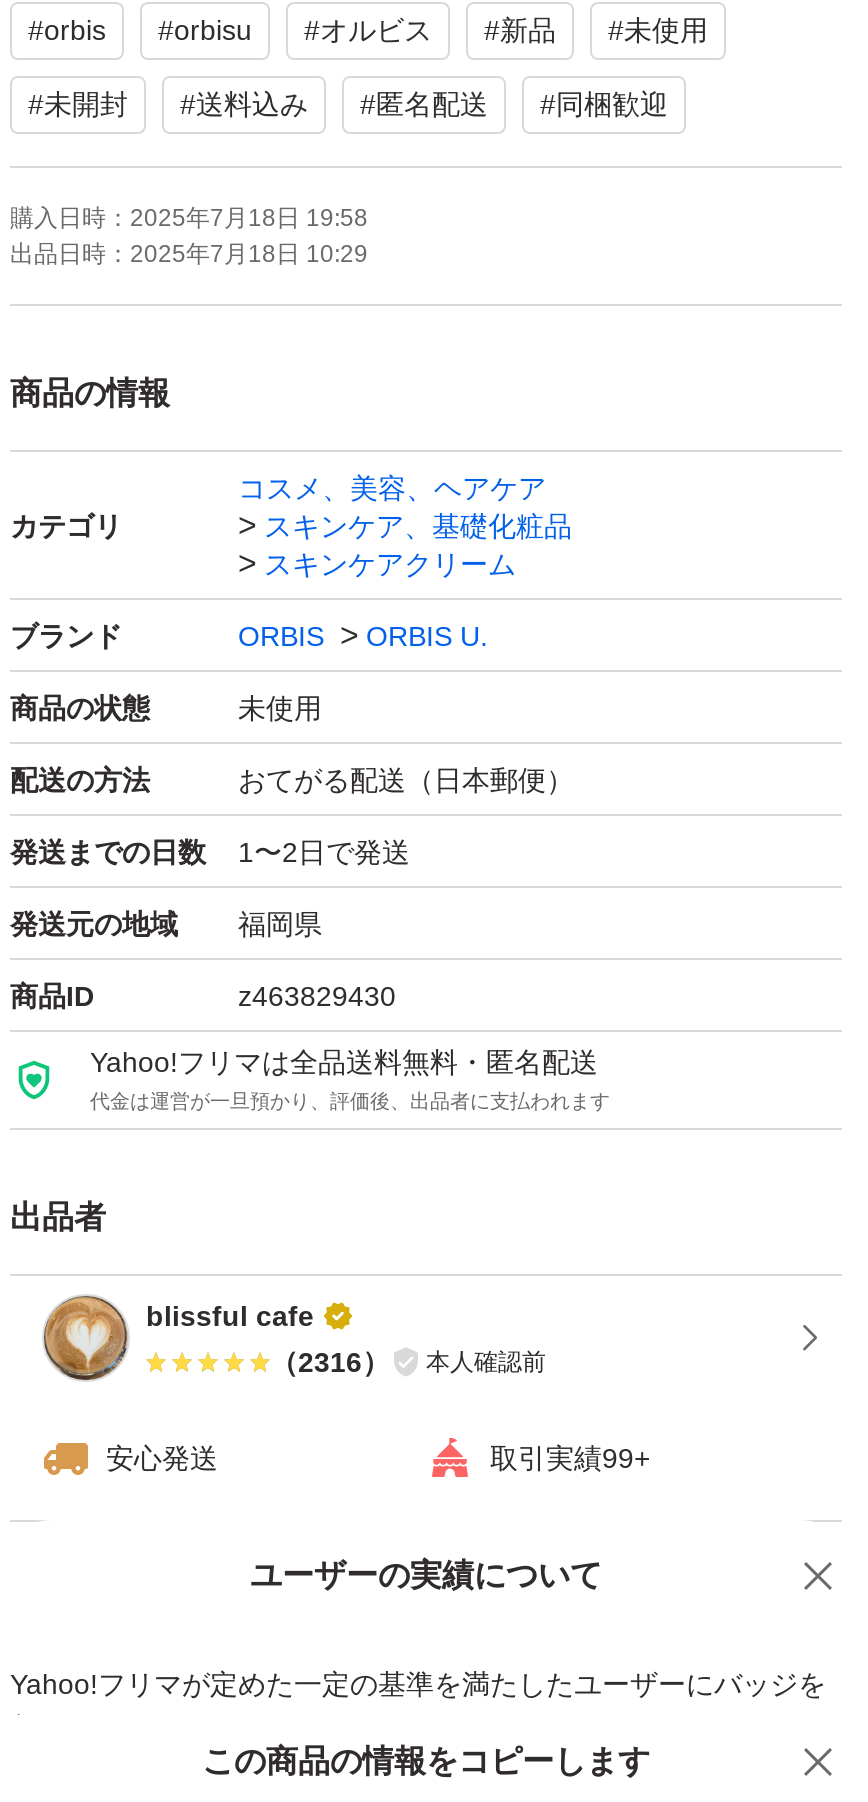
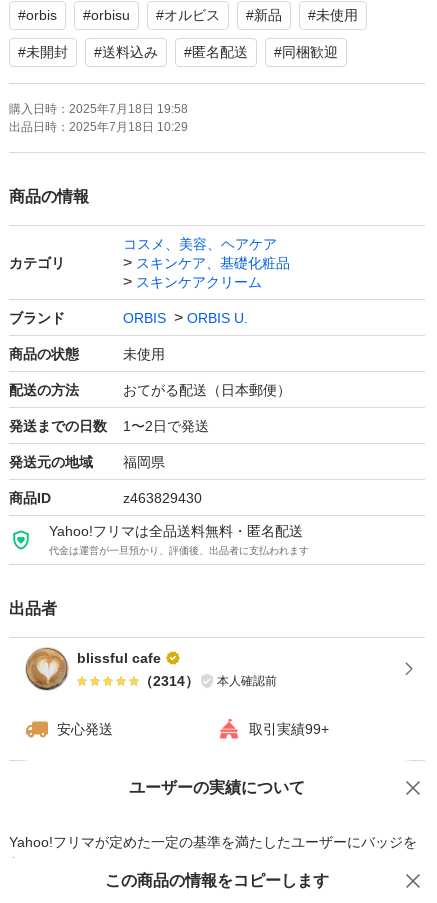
[270,1346,546,1378] （2316） 本人確認前 -> [139,673,277,689] （2314） 本人確認前

